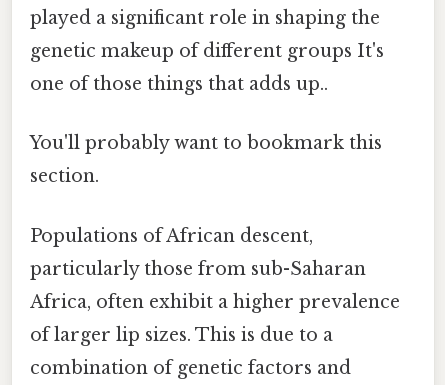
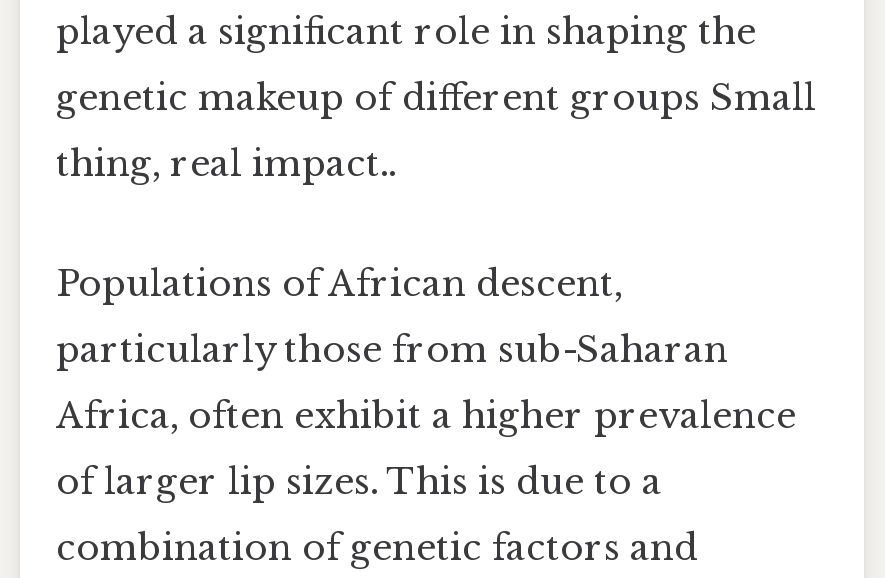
[30,40,384,187] genetic makeup of different groups It's | one of those things that adds up.. | You'll probably want to bookmark this | section. -> [56,76,816,186] genetic makeup of different groups Small | thing, real impact..

